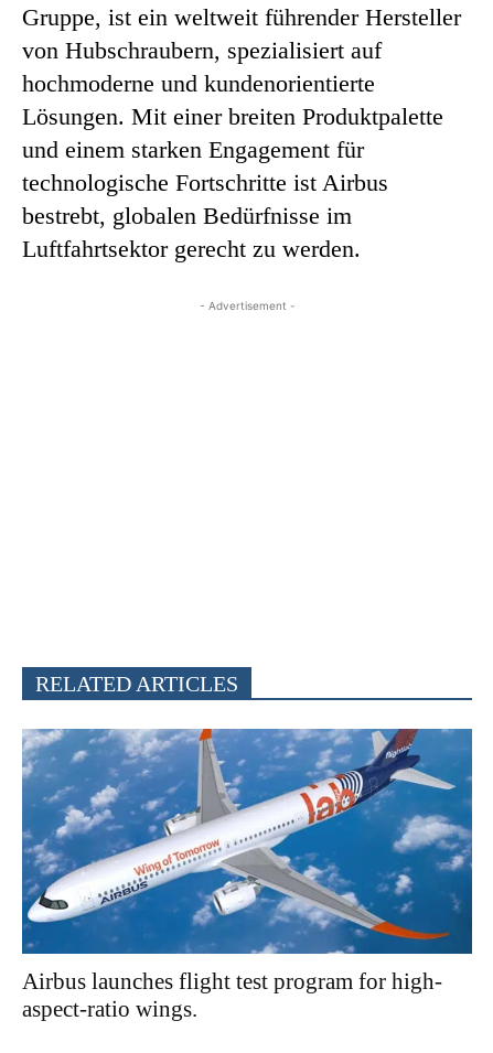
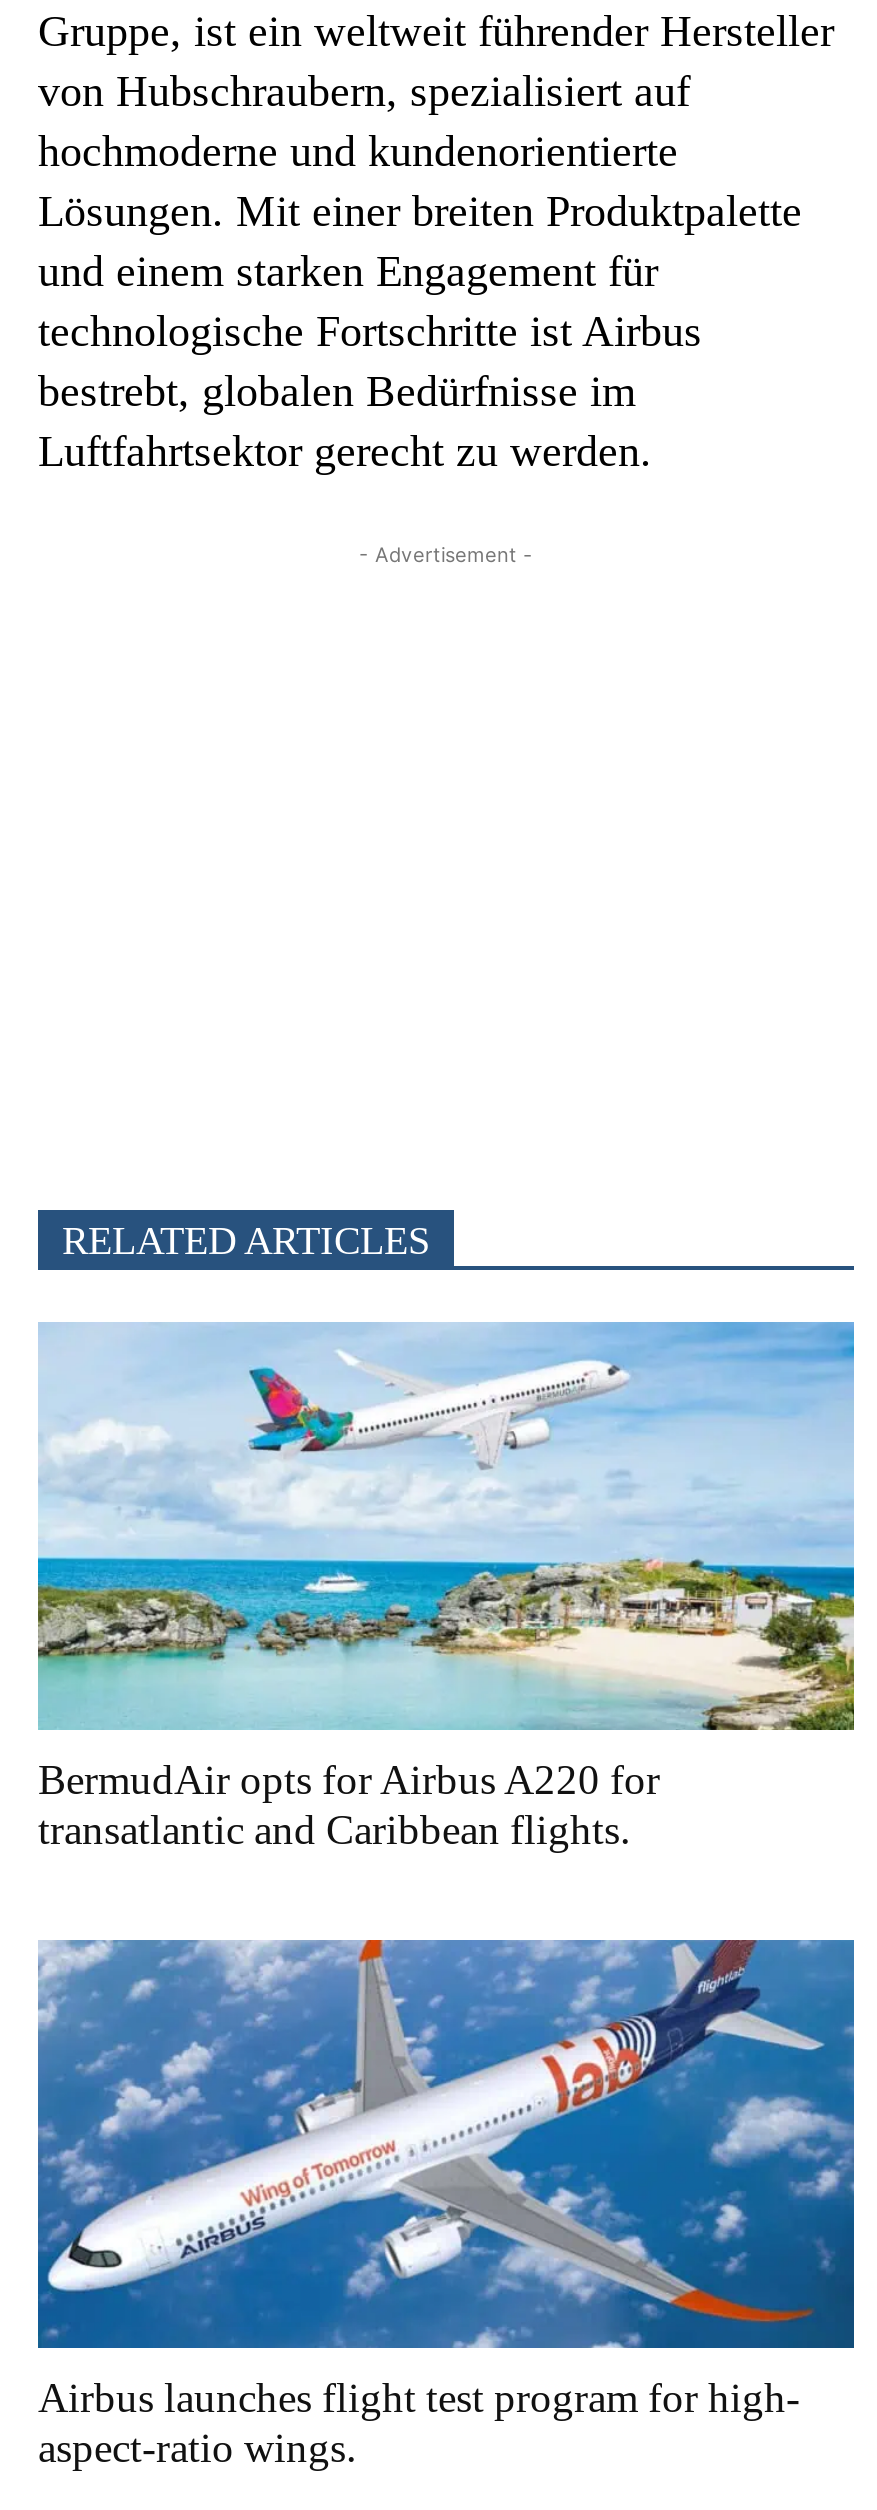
none -> [36,1320,856,1855] [image] | BermudAir opts for Airbus A220 for | transatlantic and Caribbean flights.

